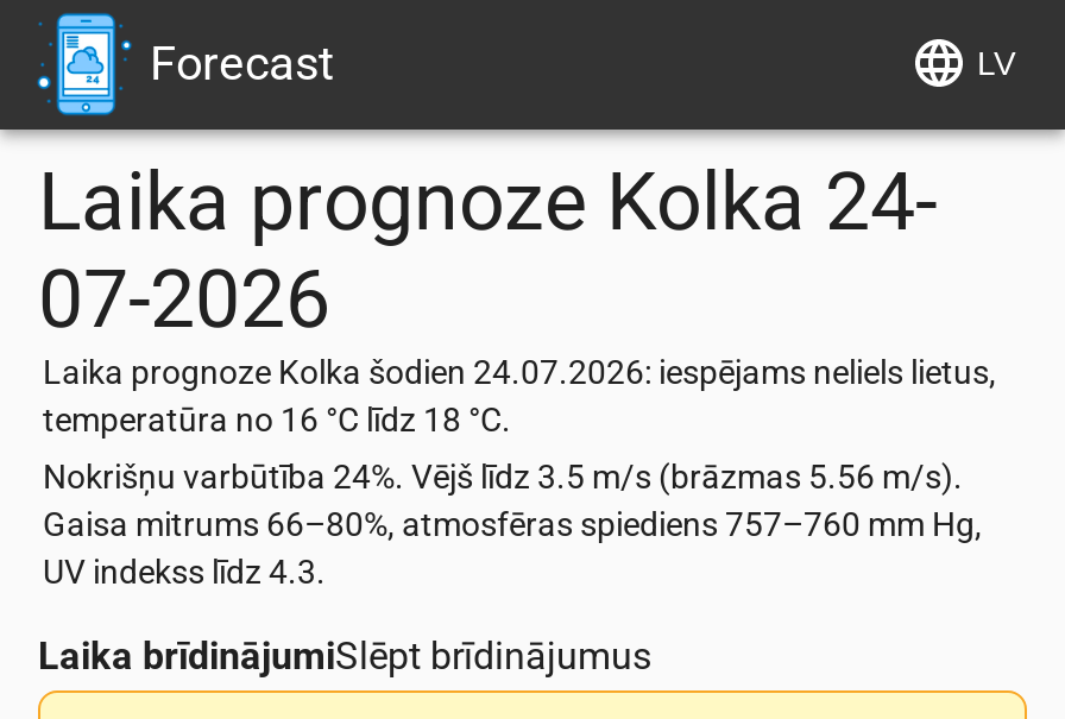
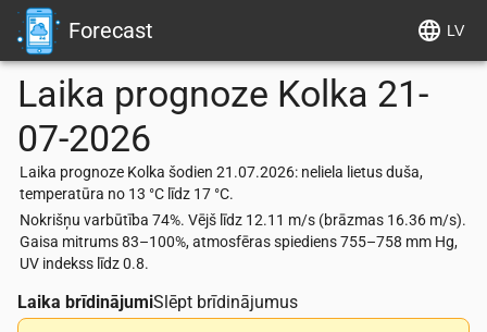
[38,153,937,248] Laika prognoze Kolka 24- -> [17,72,428,115] Laika prognoze Kolka 21-
[43,353,996,391] Laika prognoze Kolka šodien 24.07.2026: iespējams neliels lietus, -> [20,163,423,181] Laika prognoze Kolka šodien 21.07.2026: neliela lietus duša,
[43,401,511,439] temperatūra no 16 °C līdz 18 °C. -> [20,185,234,202] temperatūra no 13 °C līdz 17 °C.
[43,458,963,496] Nokrišņu varbūtība 24%. Vējš līdz 3.5 m/s (brāzmas 5.56 m/s). -> [20,211,466,229] Nokrišņu varbūtība 74%. Vējš līdz 12.11 m/s (brāzmas 16.36 m/s).
[43,505,982,543] Gaisa mitrums 66–80%, atmosfēras spiediens 757–760 mm Hg, -> [20,233,458,250] Gaisa mitrums 83–100%, atmosfēras spiediens 755–758 mm Hg,
[43,553,326,591] UV indekss līdz 4.3. -> [20,255,149,272] UV indekss līdz 0.8.

